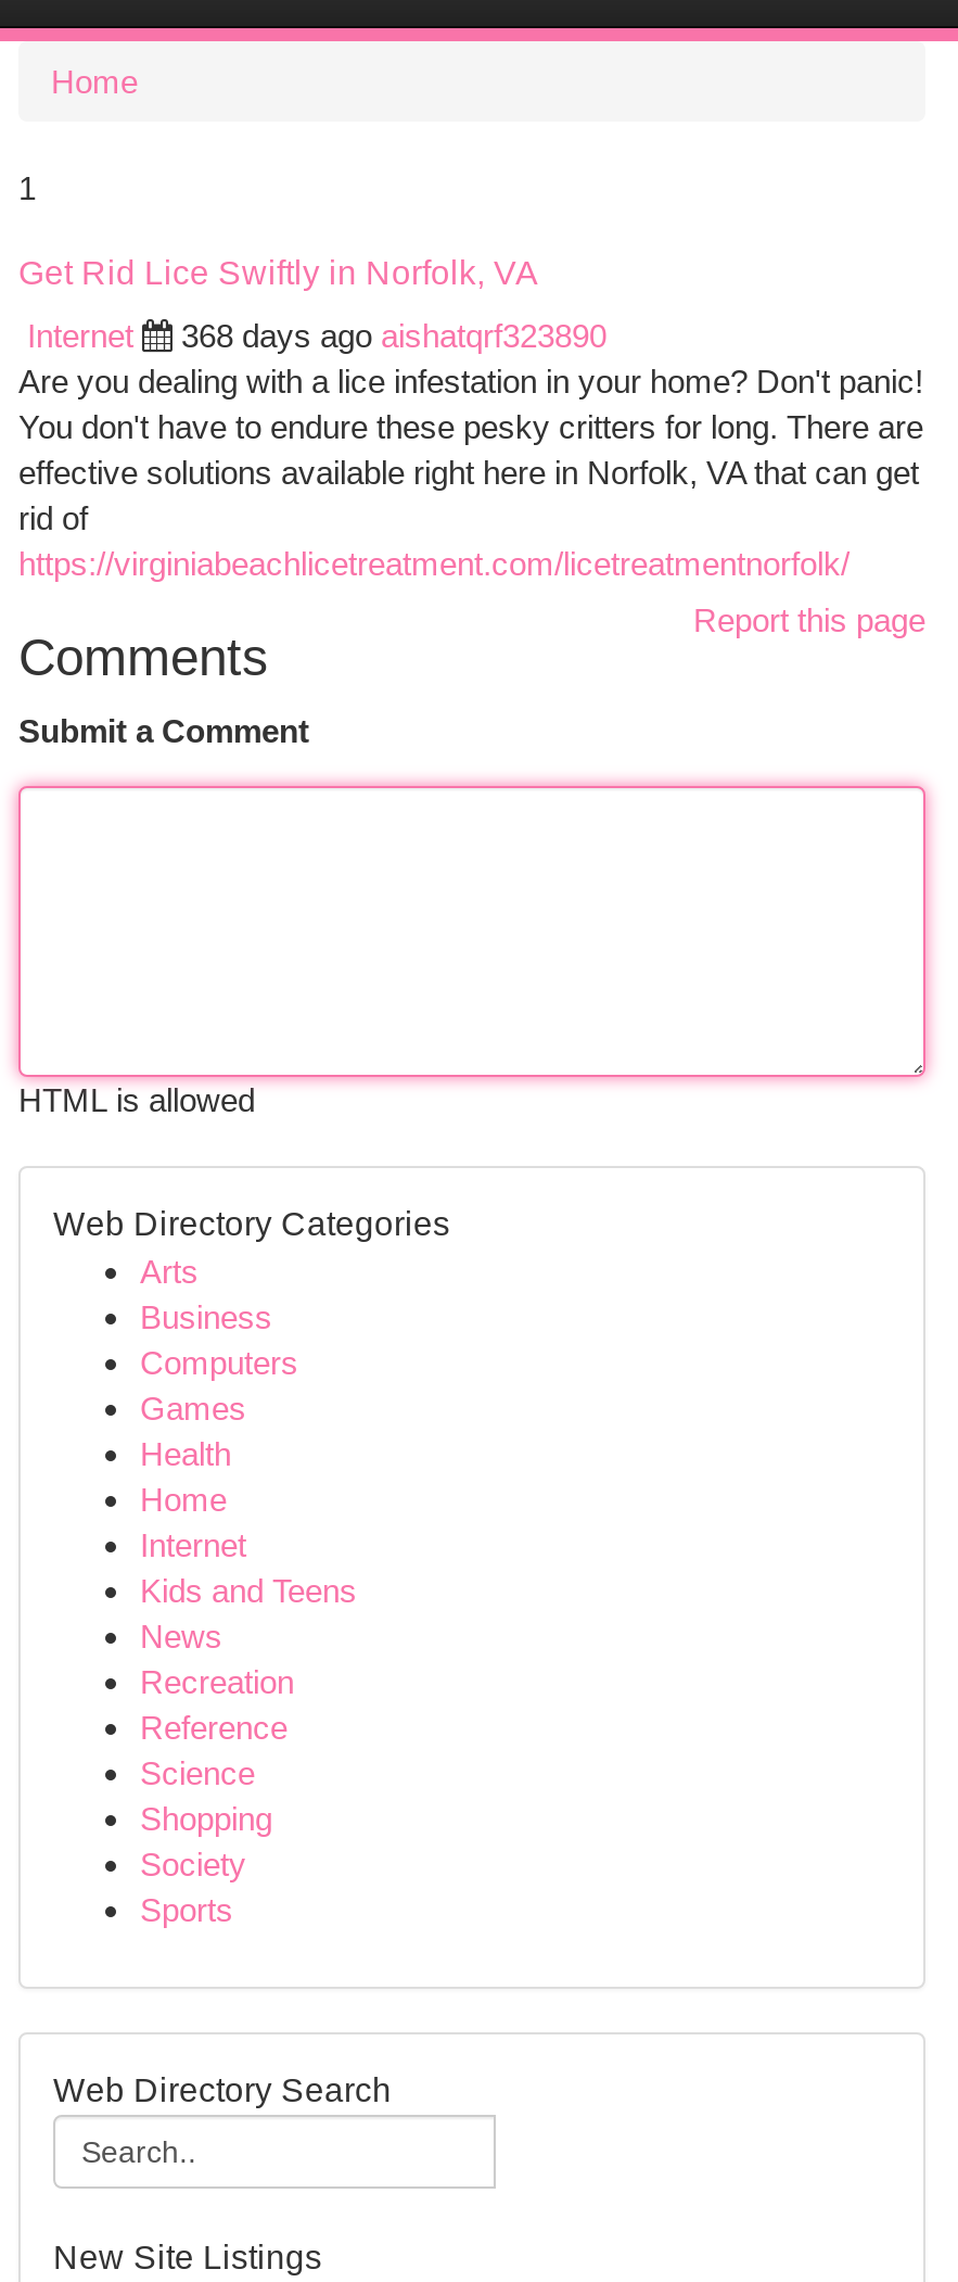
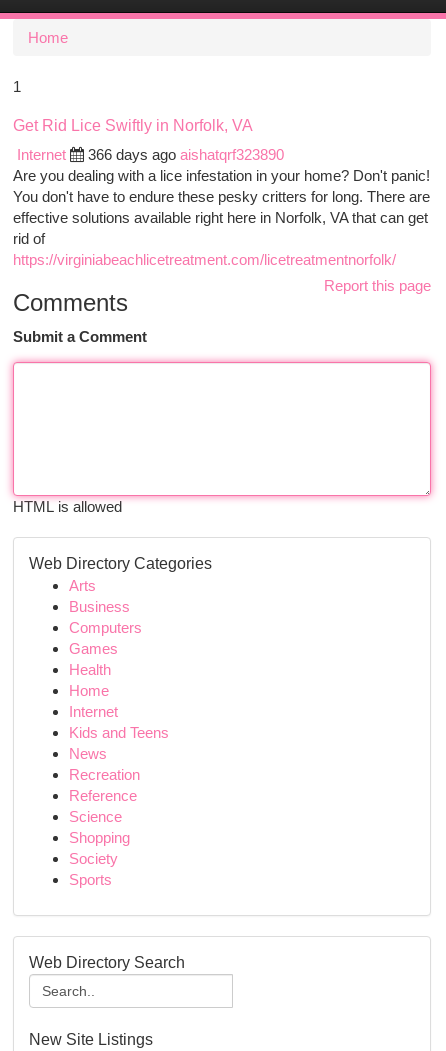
[181,317,606,354] 368 days ago aishatqrf323890 -> [88,146,284,163] 366 days ago aishatqrf323890

